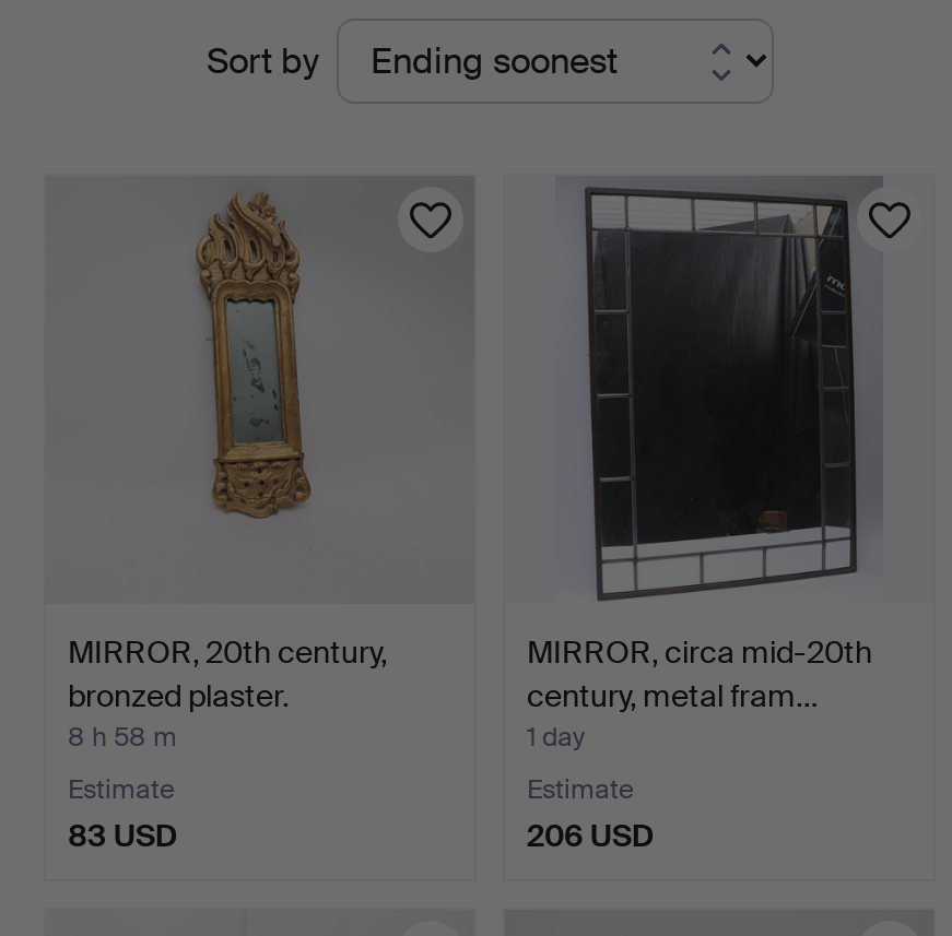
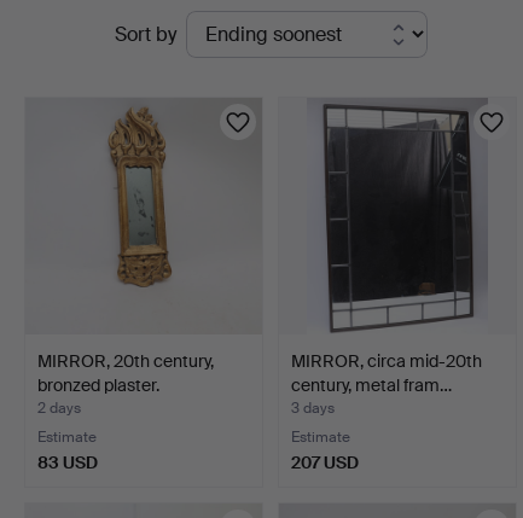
[68,719,177,754] 8 h 58 m -> [37,398,81,417] 2 days
[527,719,586,754] 1 day -> [291,398,335,417] 3 days
[527,815,654,855] 206 USD -> [291,451,359,473] 207 USD

